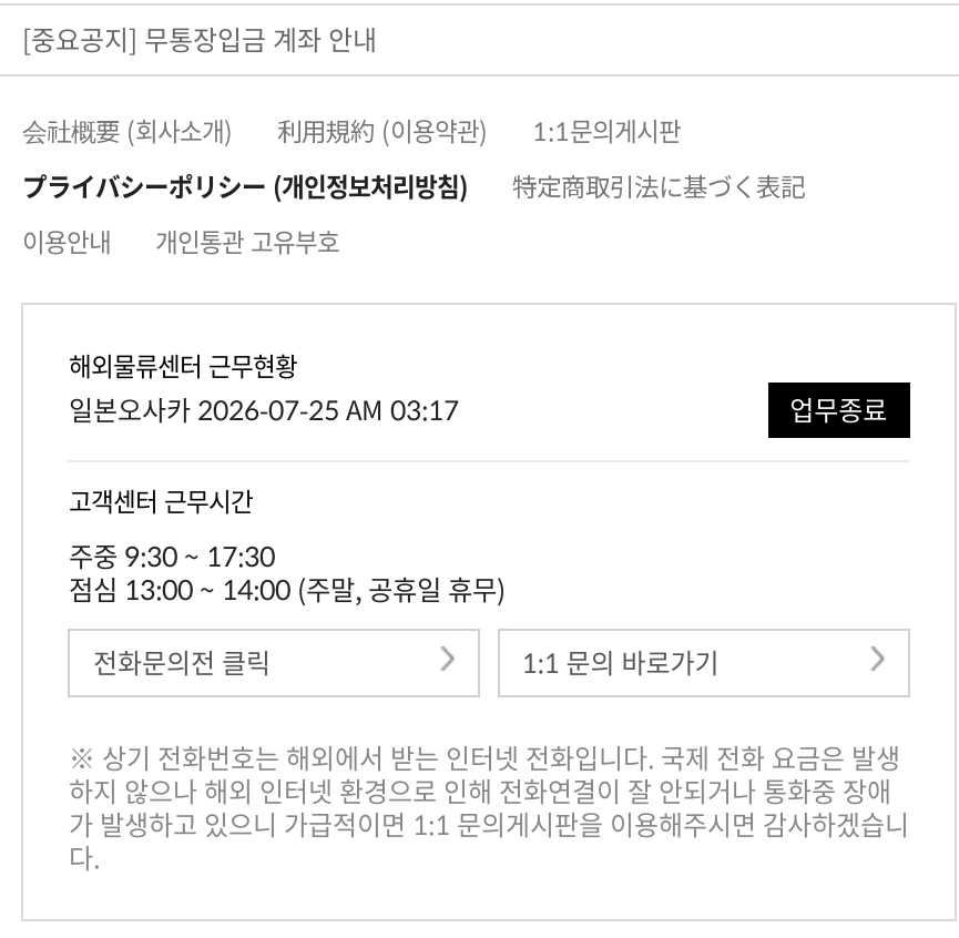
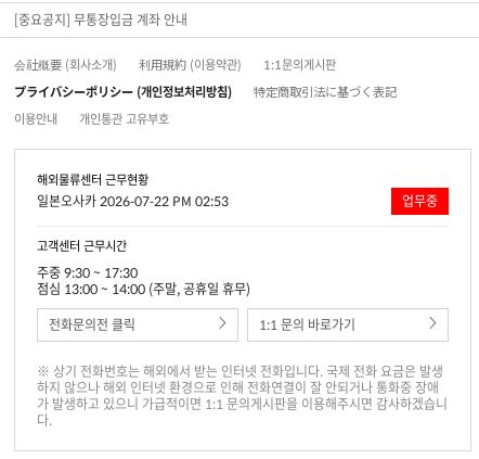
[69,388,887,428] 일본오사카 2026-07-25 AM 03:17 | 업무종료 -> [37,190,437,210] 일본오사카 2026-07-22 PM 02:53 | 업무중

